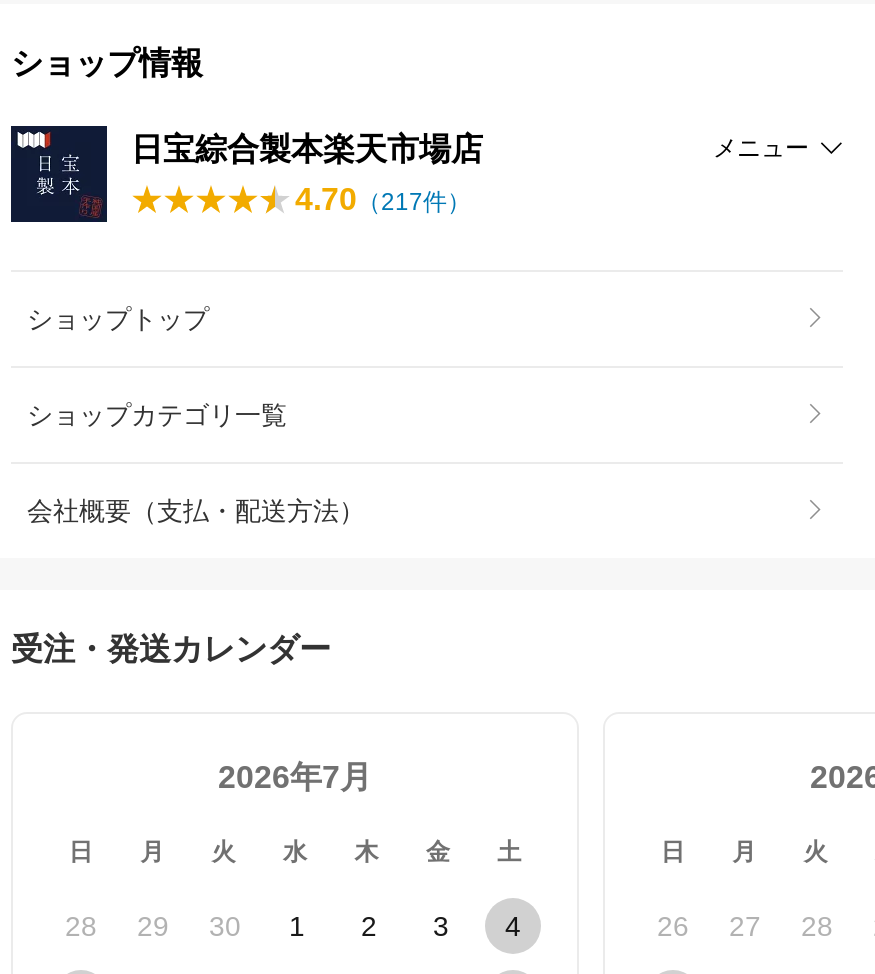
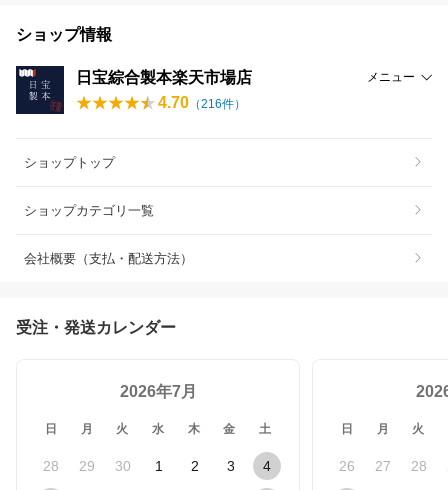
[295,182,471,216] 4.70（217件） -> [158,94,246,111] 4.70（216件）

